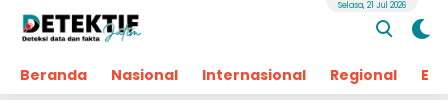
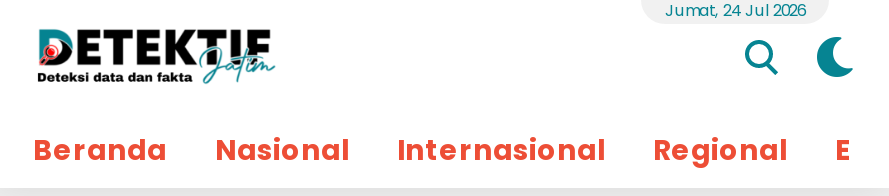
[338,0,406,11] Selasa, 21 Jul 2026 -> [665,0,805,22] Jumat, 24 Jul 2026

